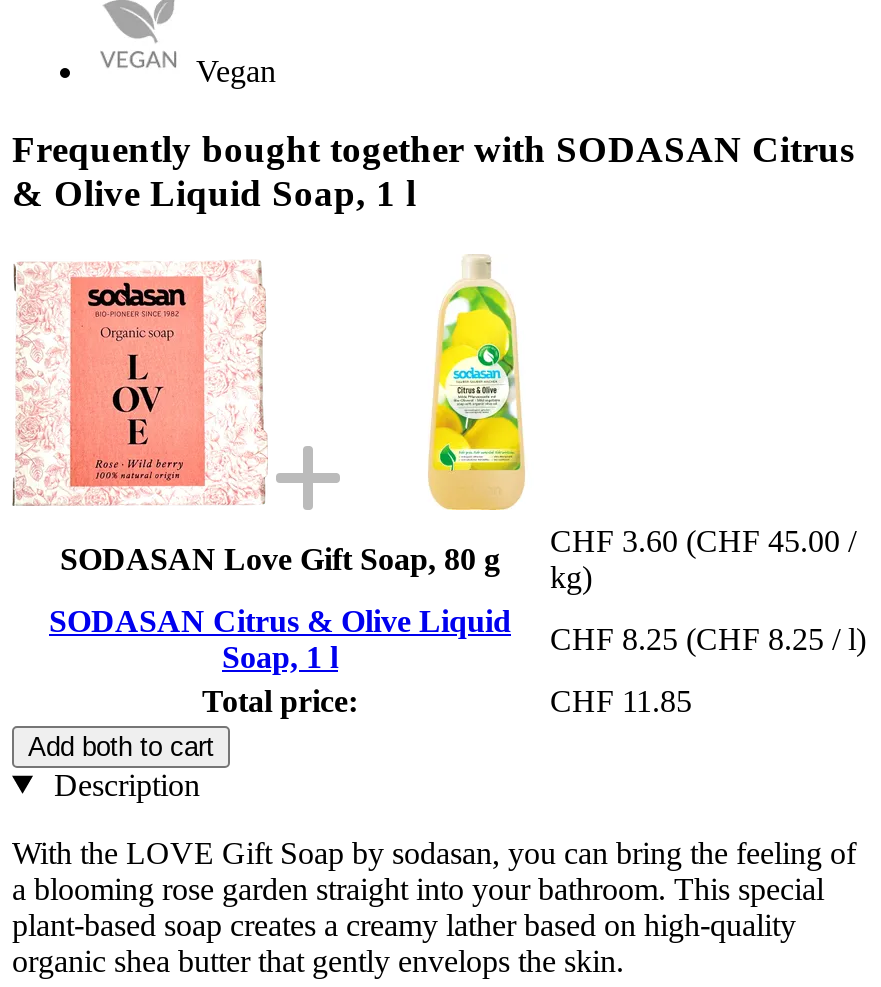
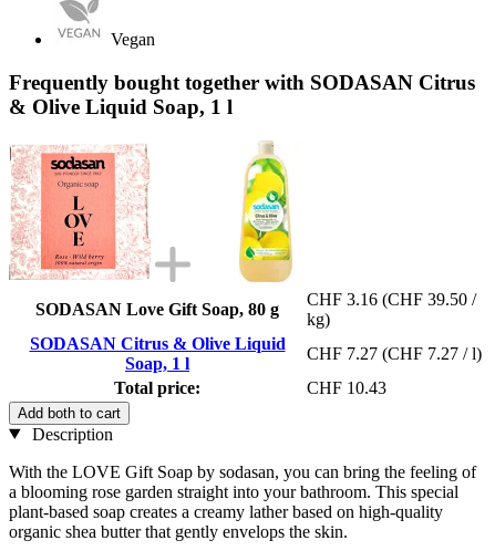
[550,523,856,557] CHF 3.60 (CHF 45.00 / -> [307,290,476,308] CHF 3.16 (CHF 39.50 /
[550,621,866,655] CHF 8.25 (CHF 8.25 / l) -> [307,344,482,363] CHF 7.27 (CHF 7.27 / l)
[550,683,692,717] CHF 11.85 -> [307,378,386,397] CHF 10.43

